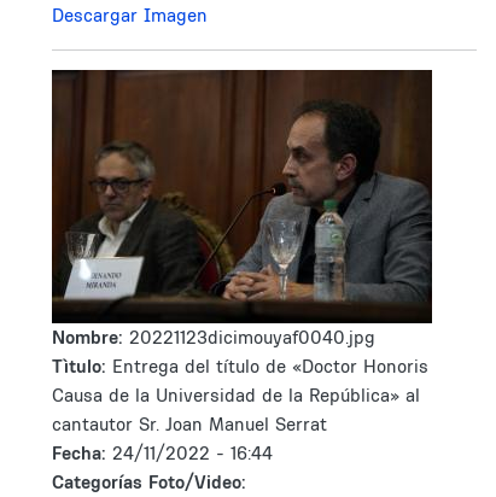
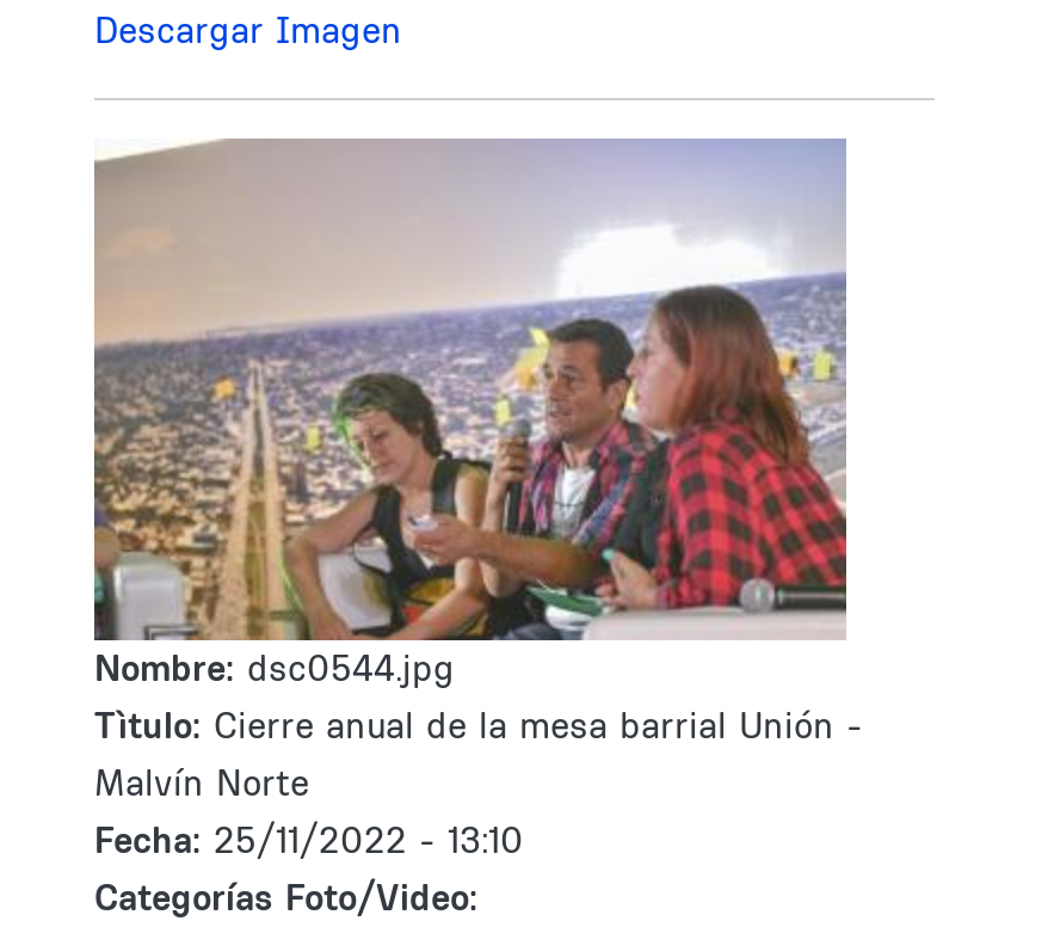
[51,69,433,464] [image] | Nombre: 20221123dicimouyaf0040.jpg | Tìtulo: Entrega del título de «Doctor Honoris | Causa de la Universidad de la República» al | cantautor Sr. Joan Manuel Serrat | Fecha: 24/11/2022 - 16:44 -> [92,139,863,862] [image] | Nombre: dsc0544.jpg | Tìtulo: Cierre anual de la mesa barrial Unión - | Malvín Norte | Fecha: 25/11/2022 - 13:10

